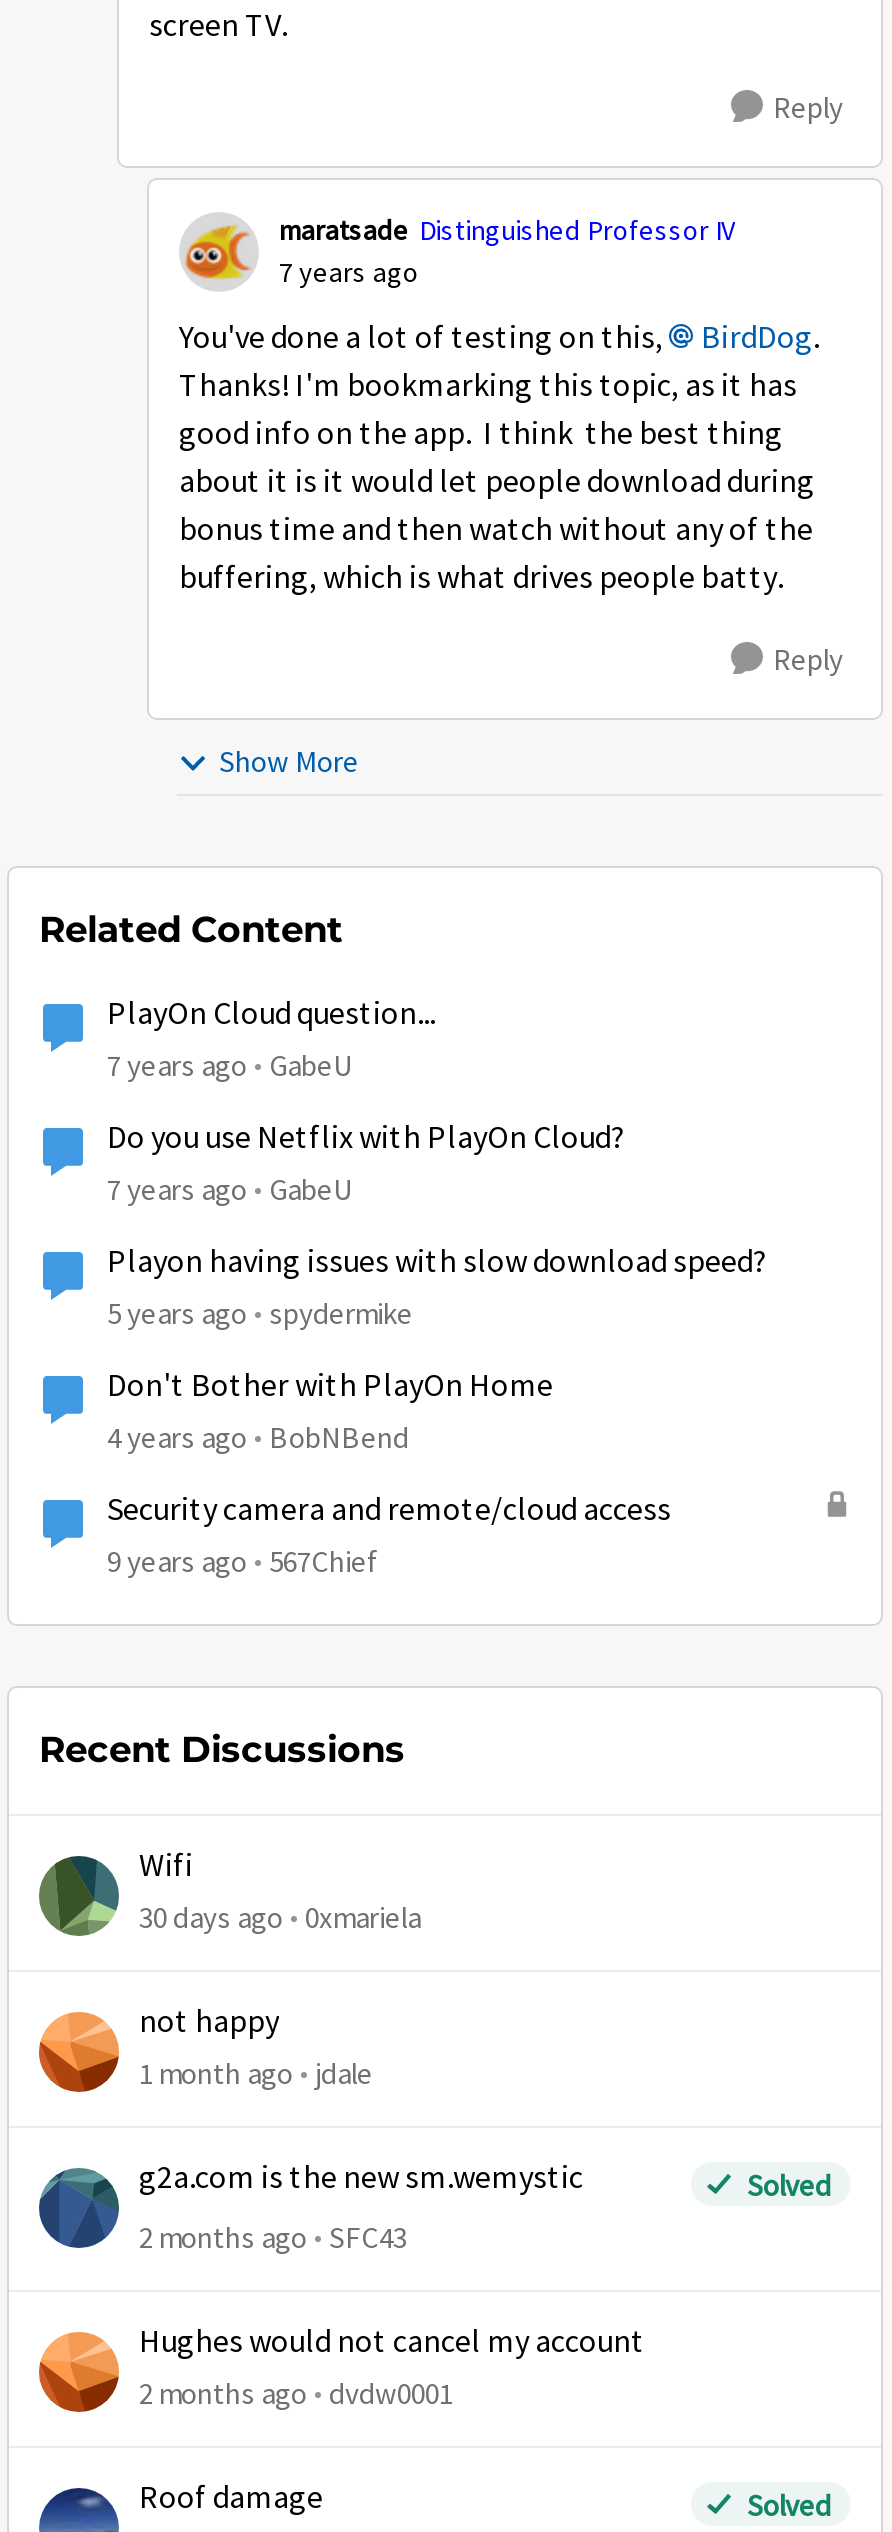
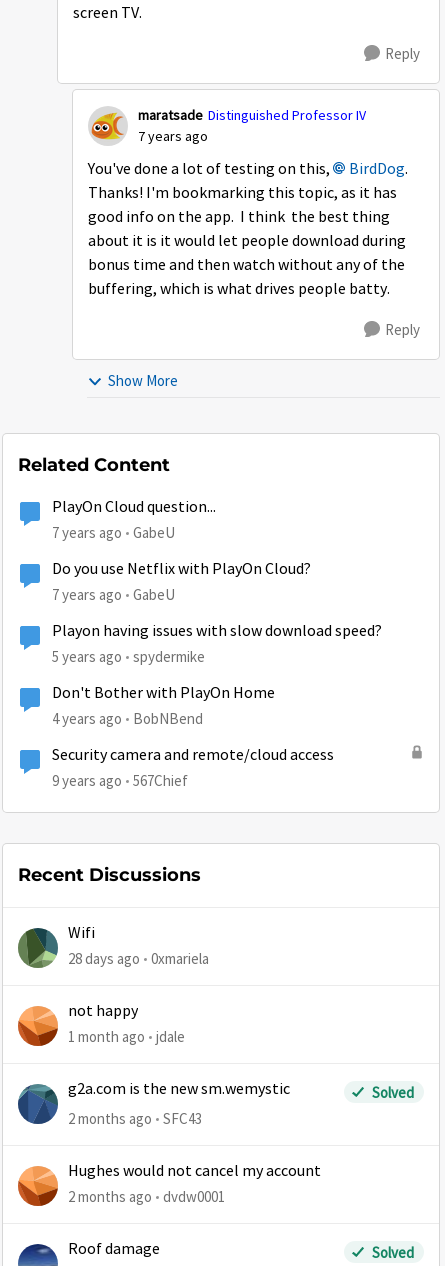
[139,1898,421,1936] 30 days ago 0xmariela -> [68,949,209,968] 28 days ago 0xmariela

